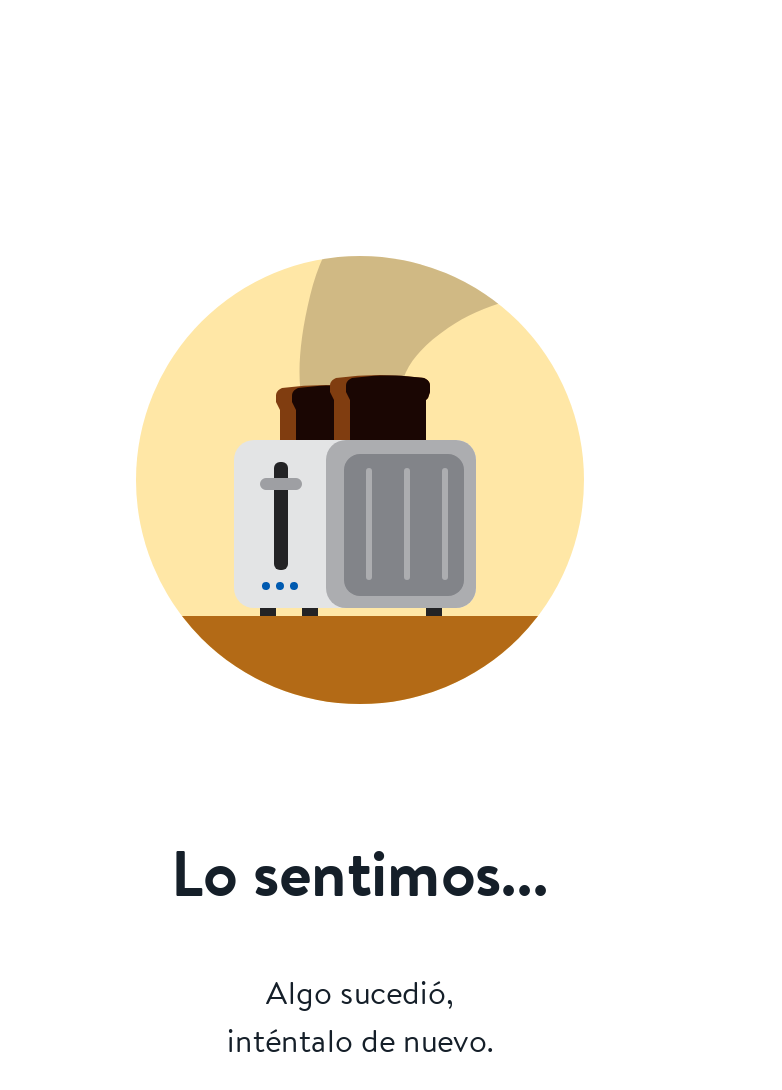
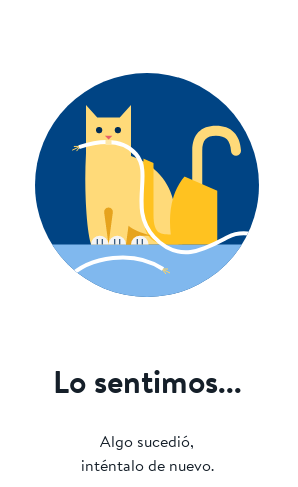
[136,254,584,706] [image] -> [34,72,260,298] [image]

